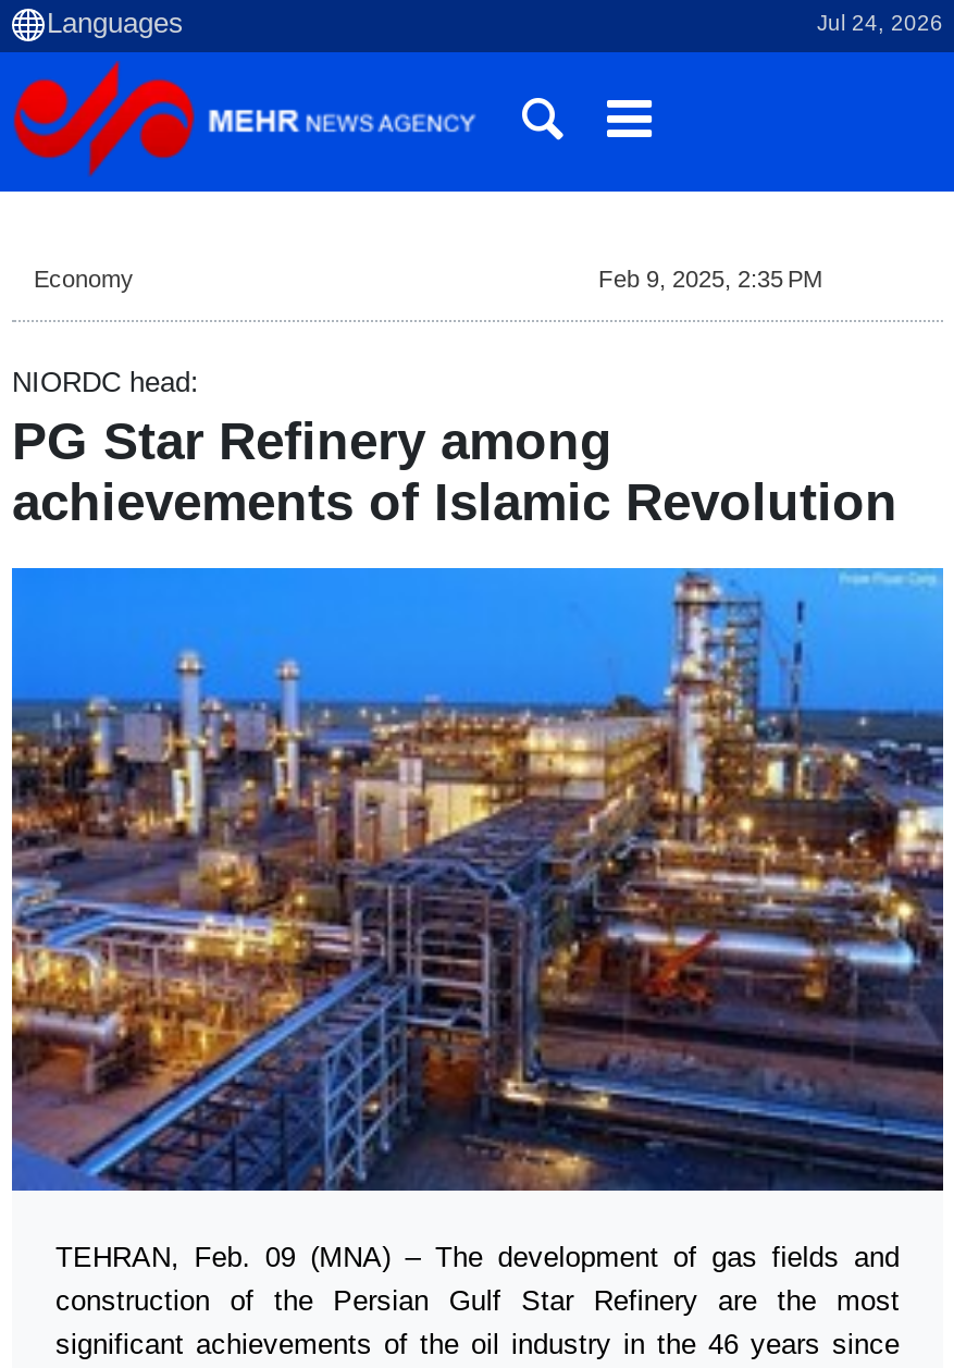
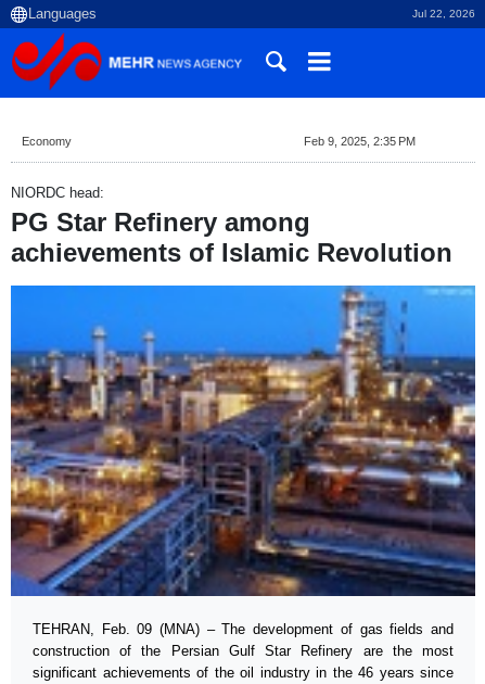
[817,11,943,35] Jul 24, 2026 -> [412,8,475,20] Jul 22, 2026

